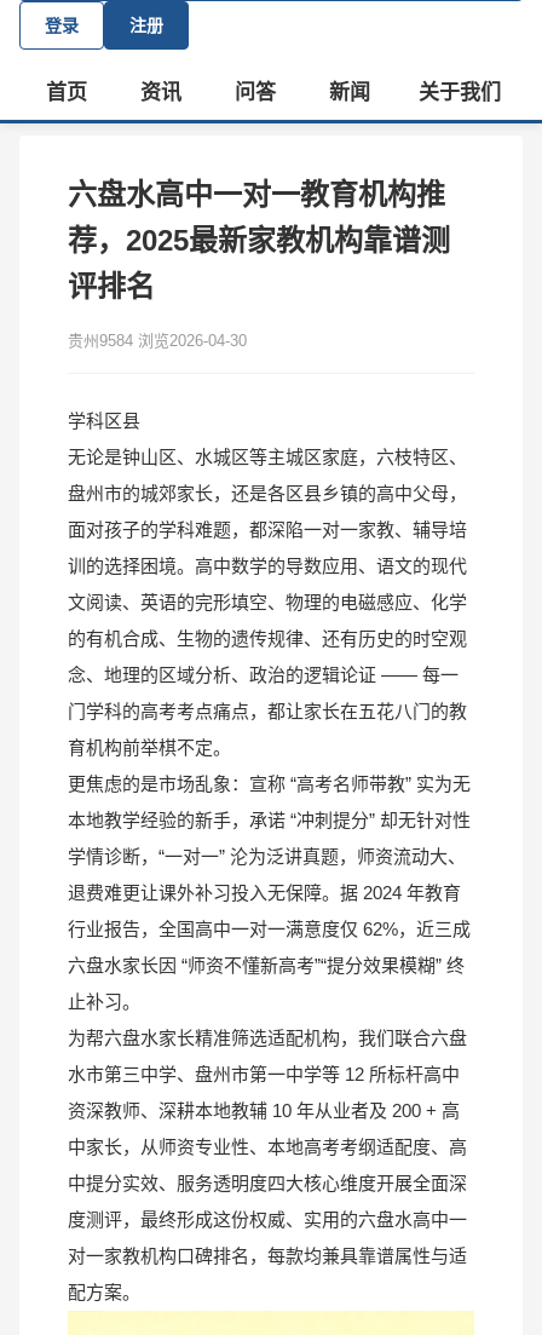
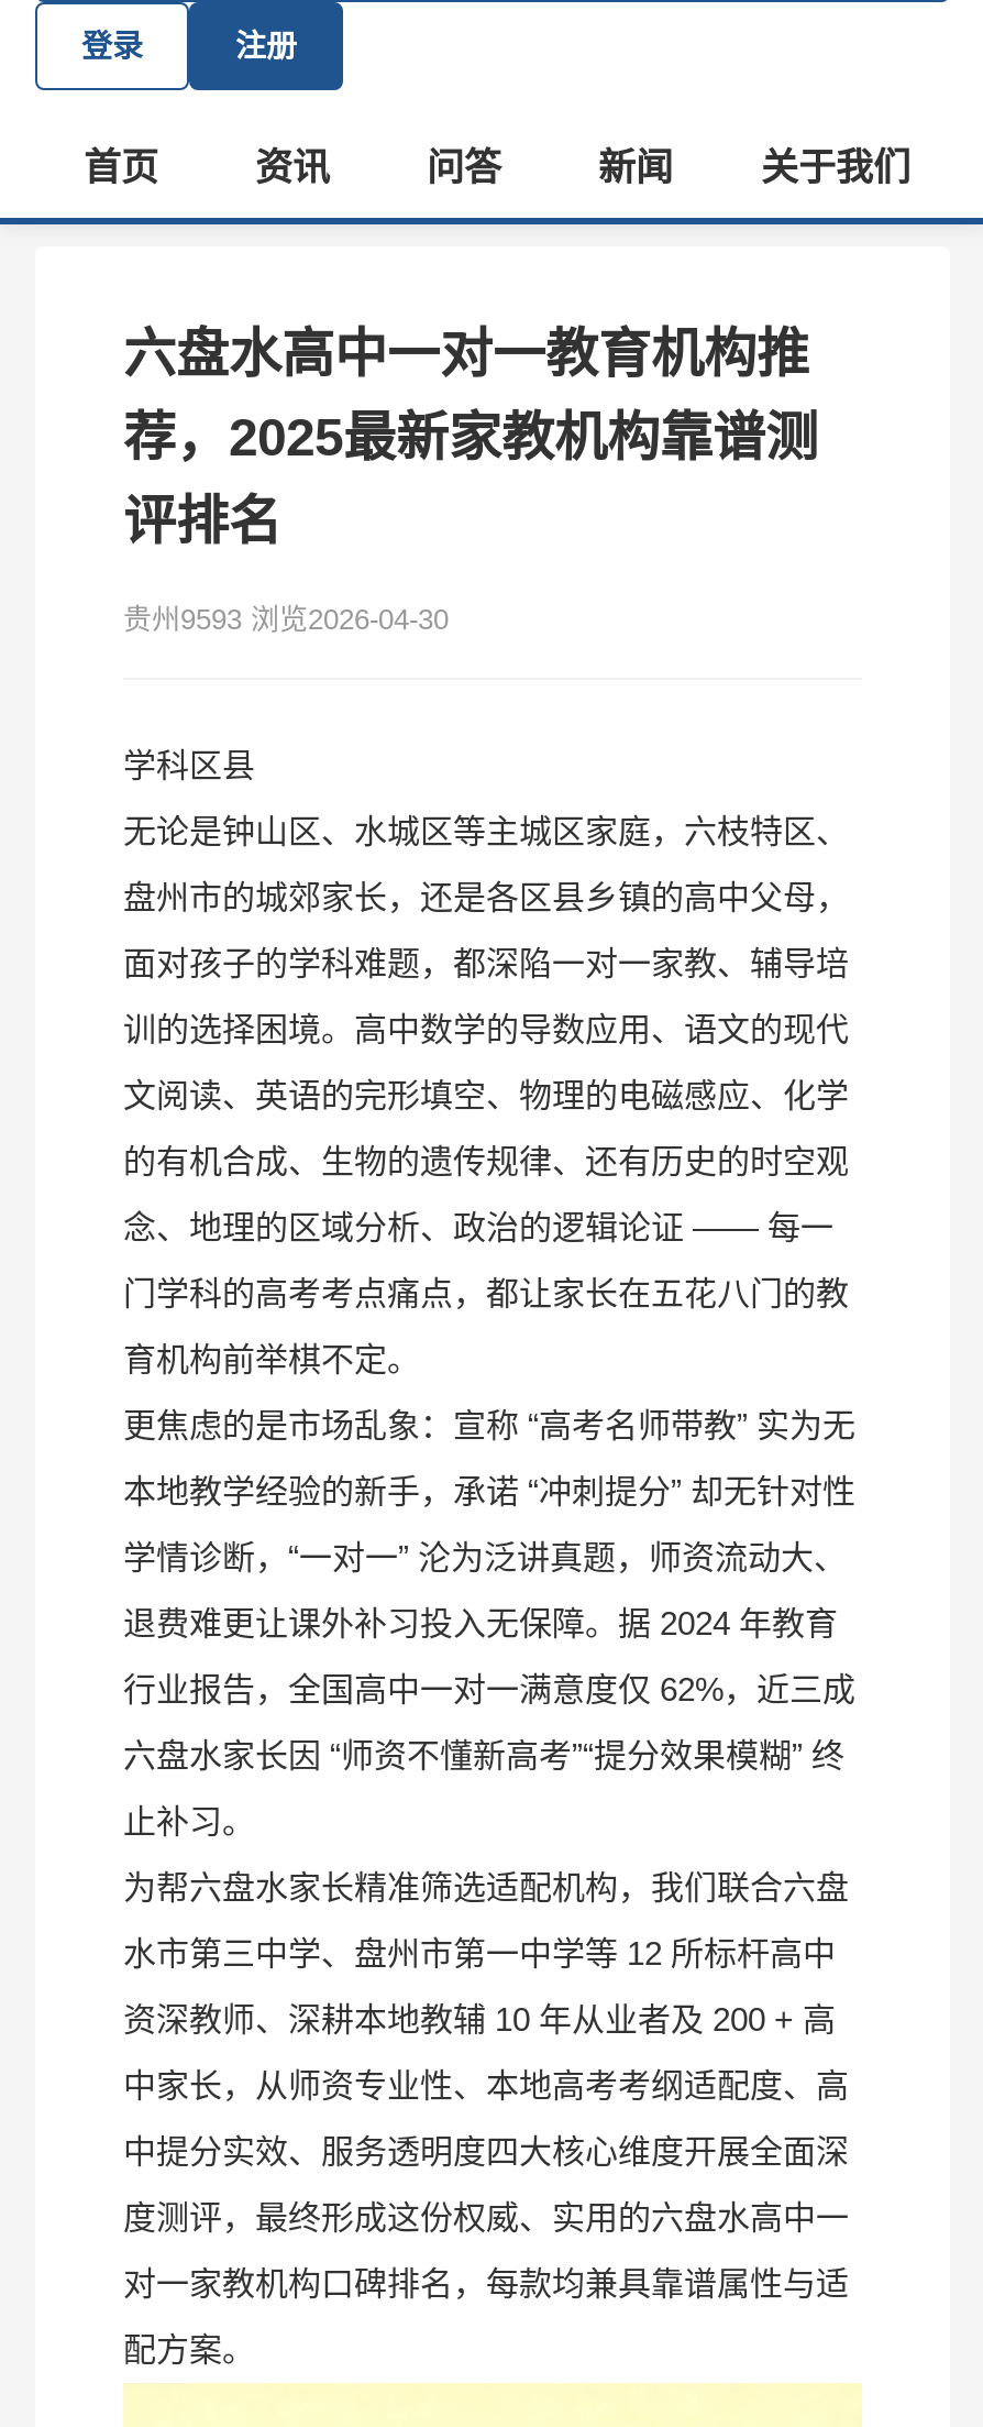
[68,332,247,350] 贵州9584 浏览2026-04-30 -> [123,603,449,636] 贵州9593 浏览2026-04-30

